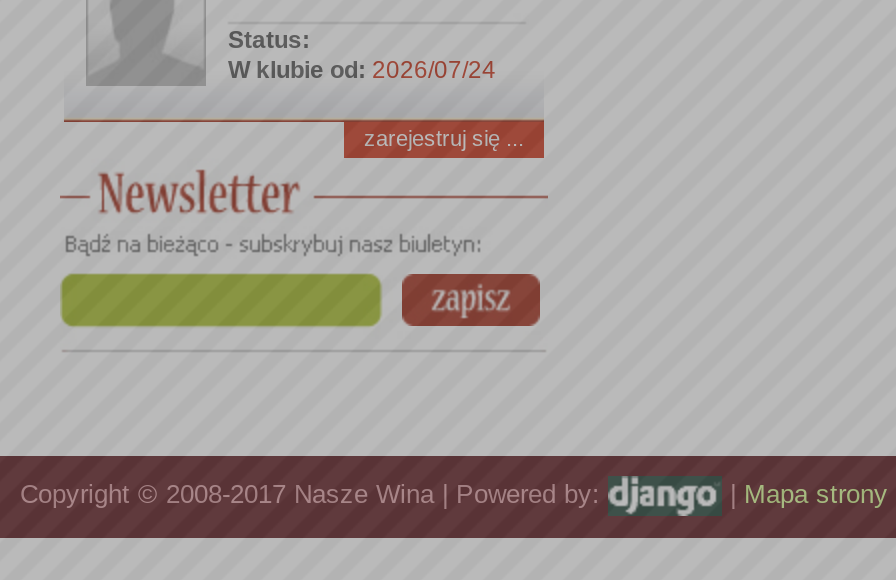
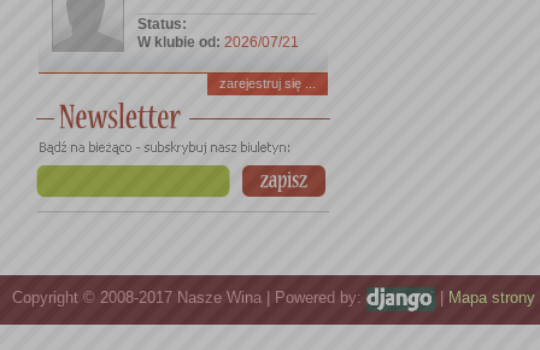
[228,56,496,84] W klubie od: 2026/07/24 -> [137,34,299,51] W klubie od: 2026/07/21

